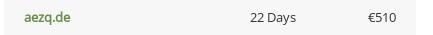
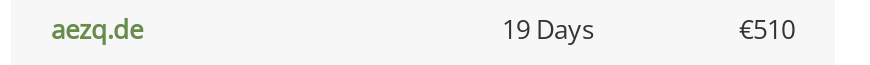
[249,8,295,26] 22 Days -> [502,11,594,47] 19 Days

